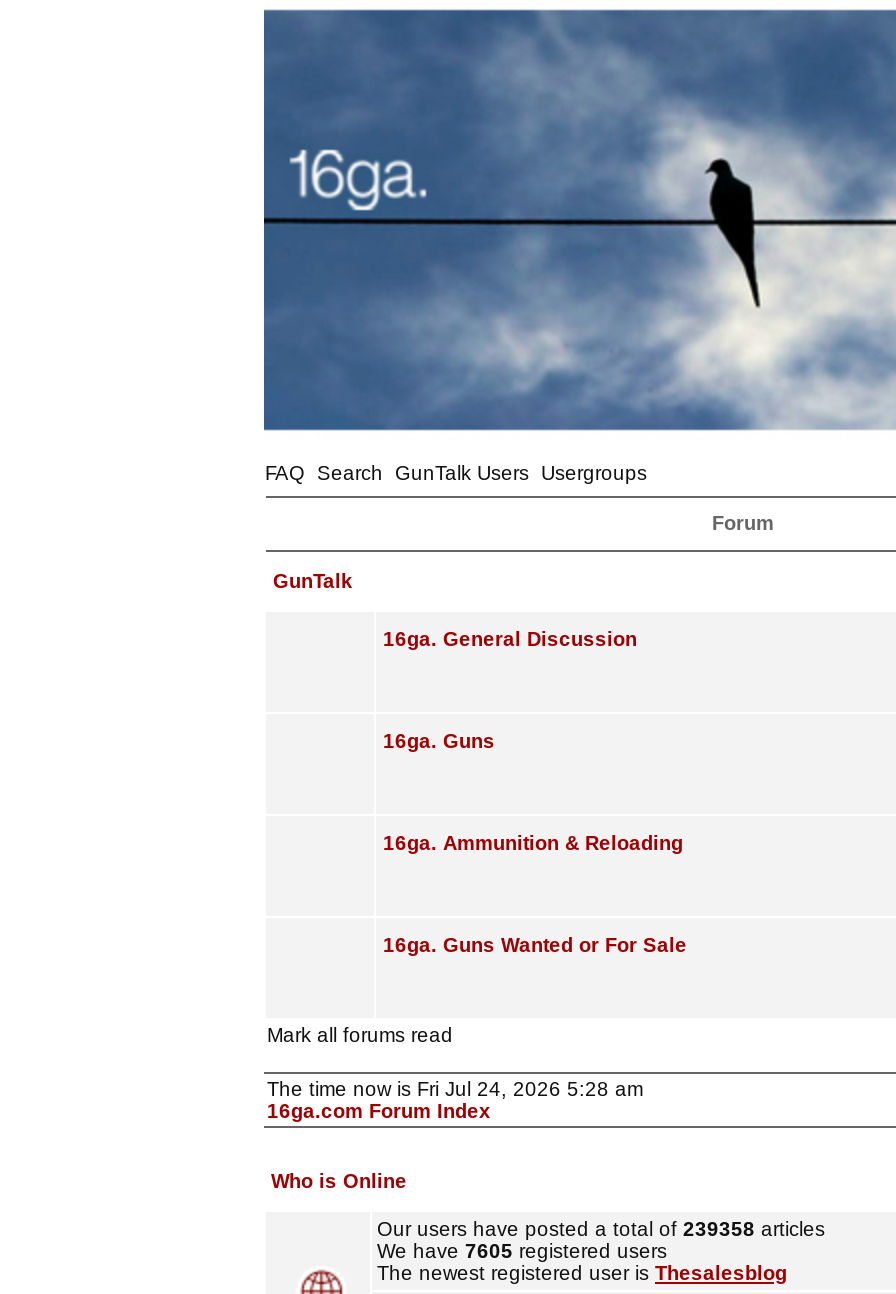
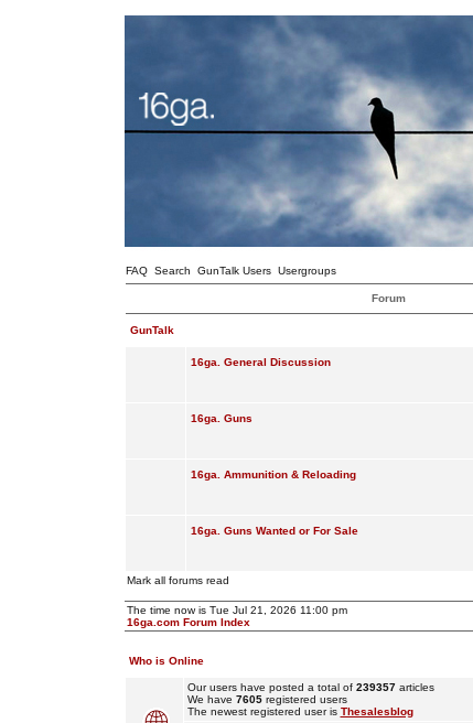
[267,1078,643,1100] The time now is Fri Jul 24, 2026 5:28 am -> [126,604,347,616] The time now is Tue Jul 21, 2026 11:00 pm
[377,1218,825,1240] Our users have posted a total of 239358 articles -> [187,681,434,693] Our users have posted a total of 239357 articles

